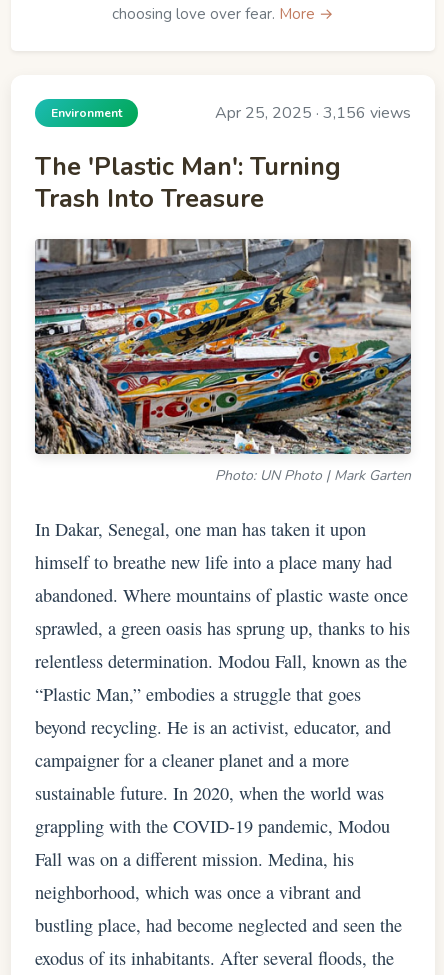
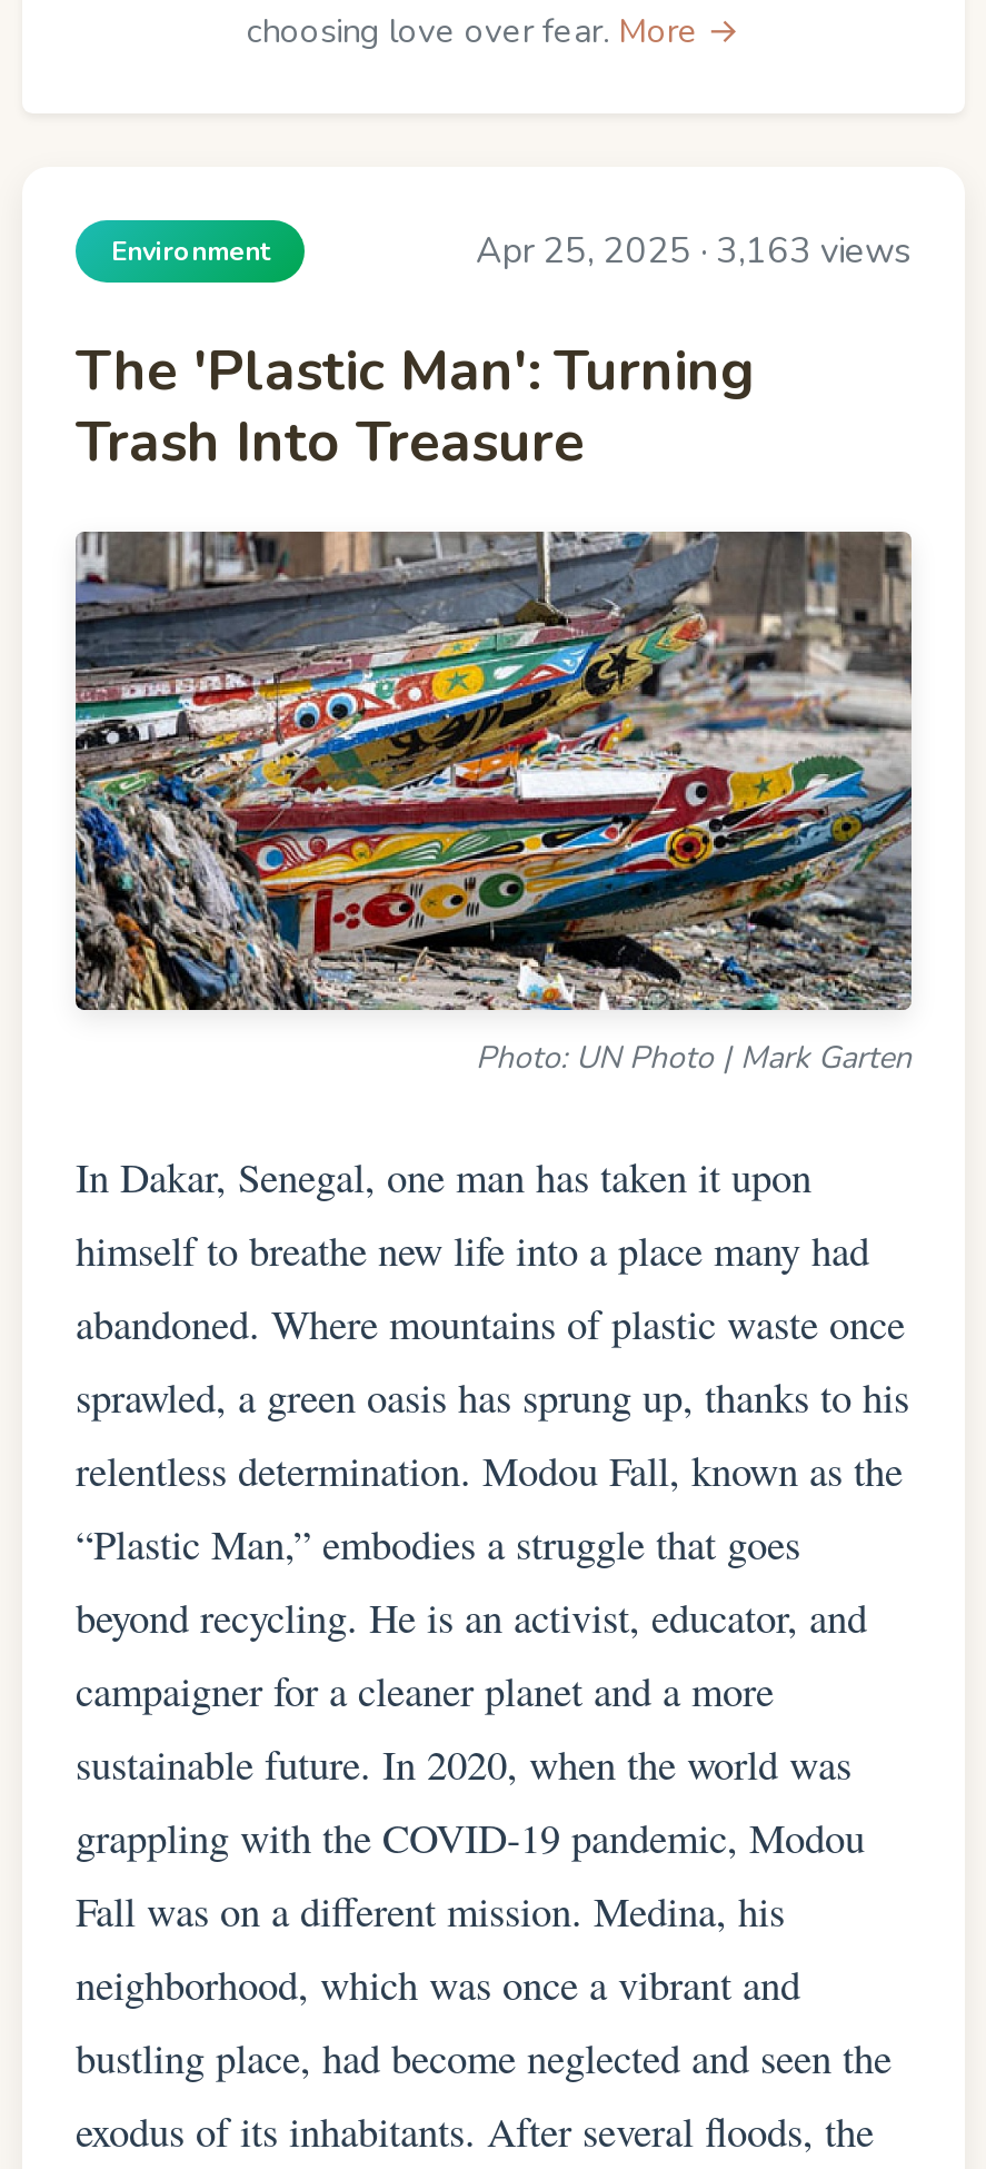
[215,101,411,123] Apr 25, 2025 · 3,156 views -> [476,226,912,275] Apr 25, 2025 · 3,163 views

